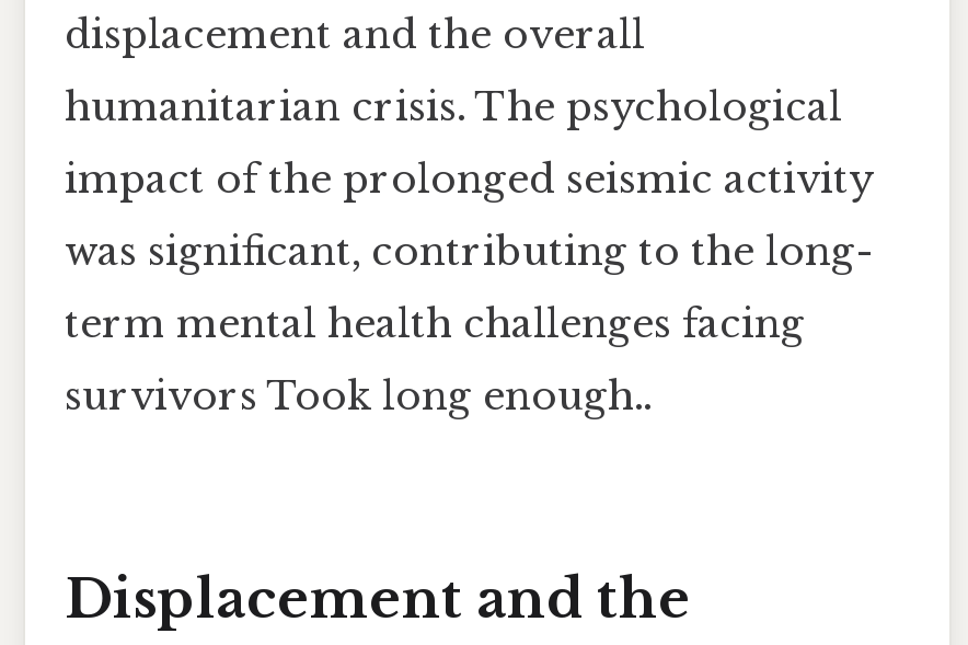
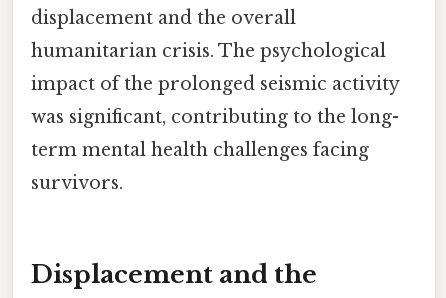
[65,373,652,421] survivors Took long enough.. -> [31,172,123,194] survivors.

